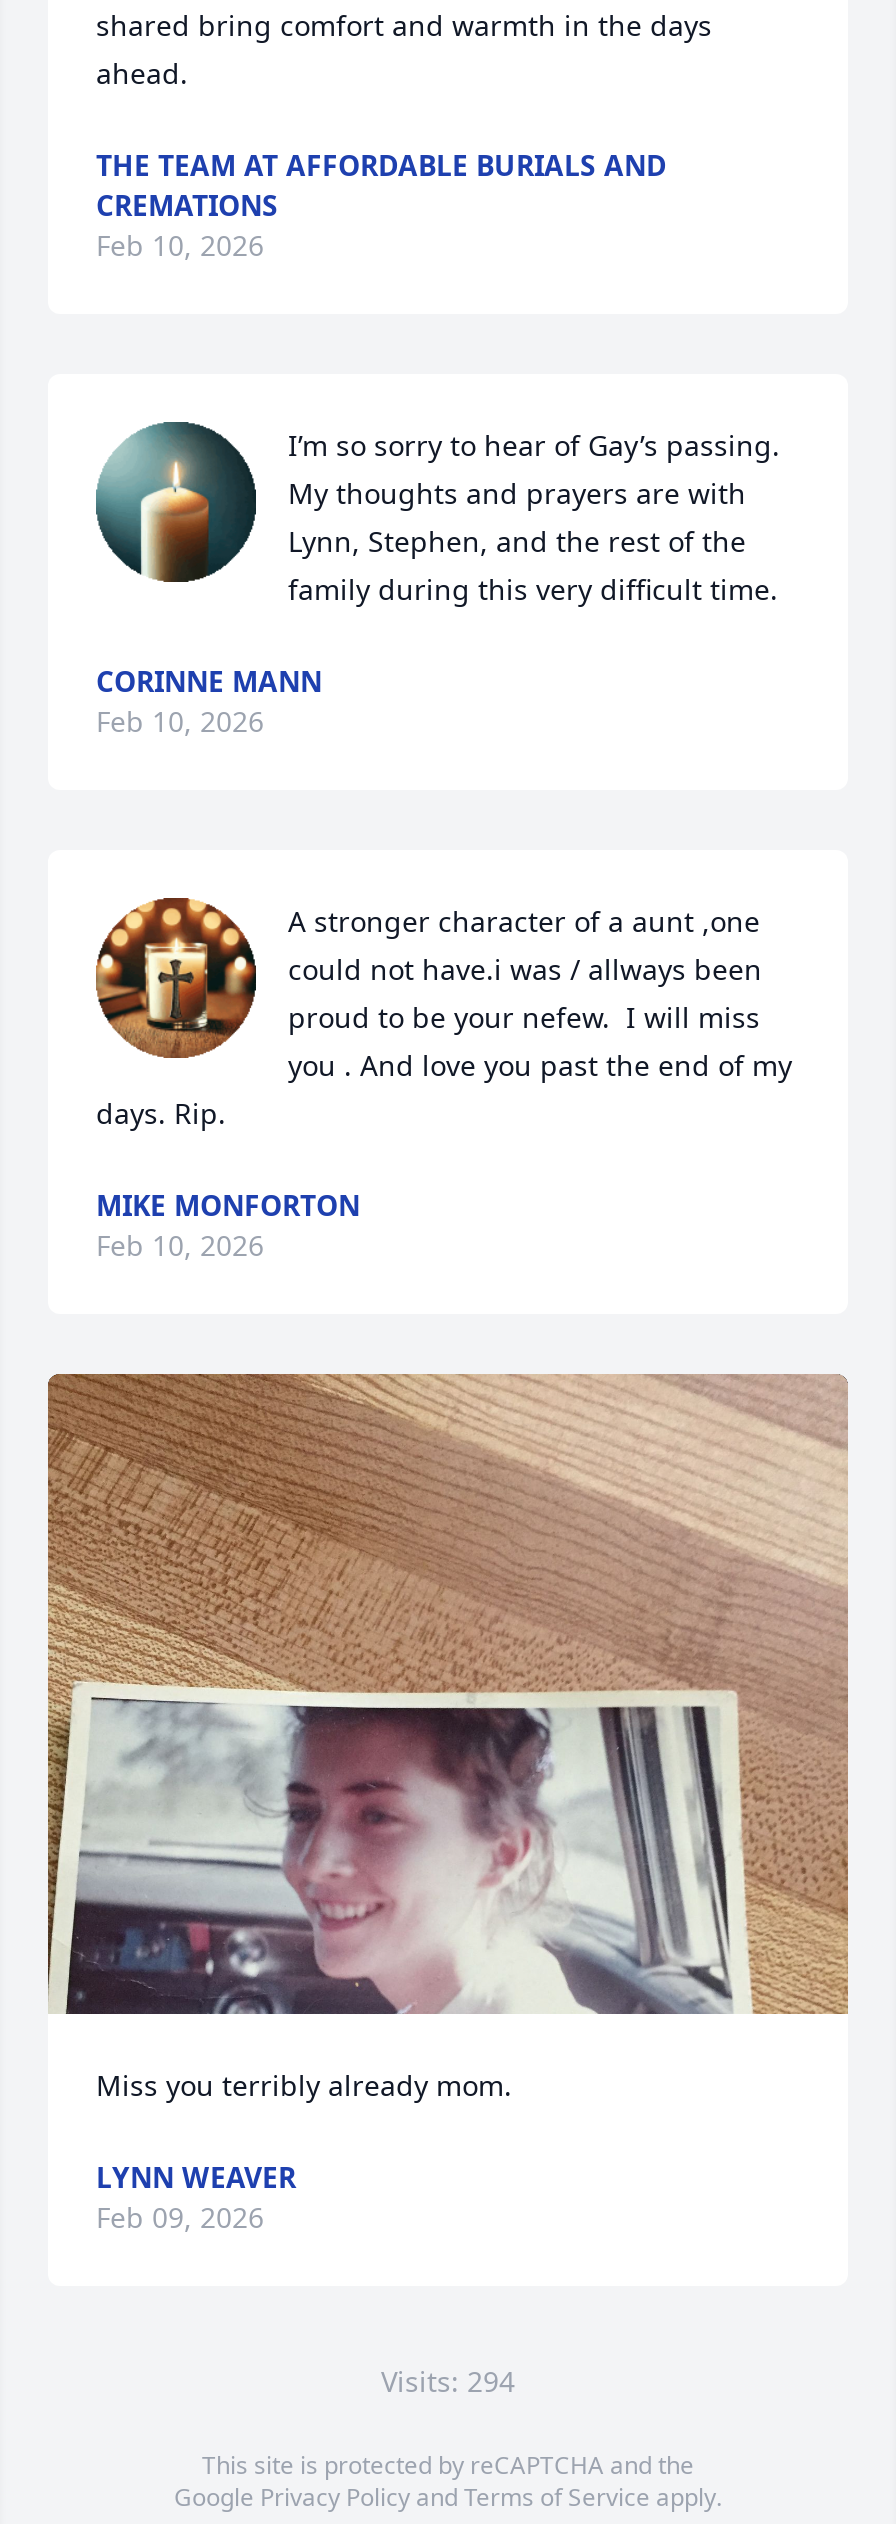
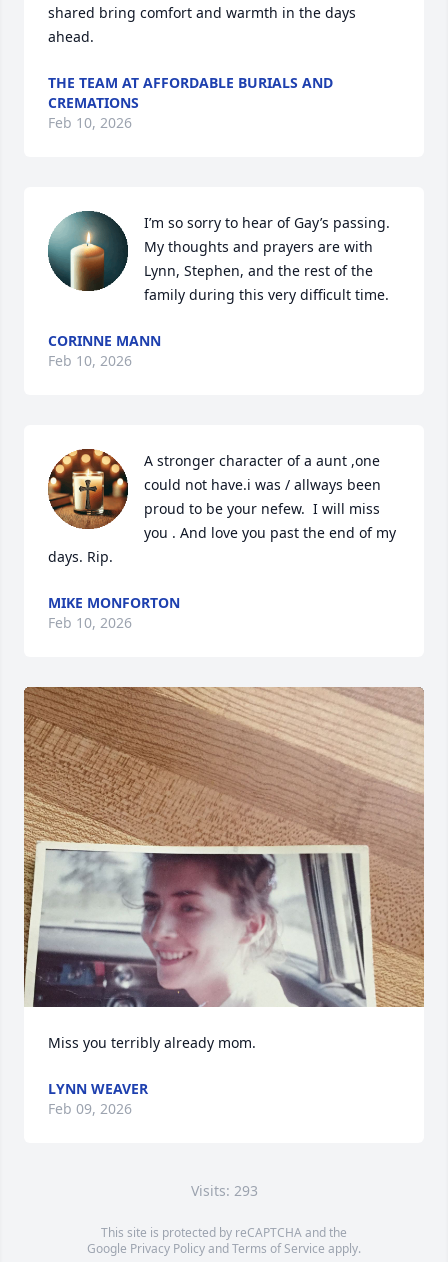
[381,2362,515,2400] Visits: 294 -> [190,1181,257,1200] Visits: 293

